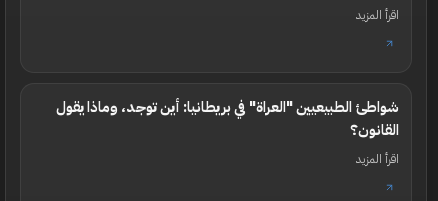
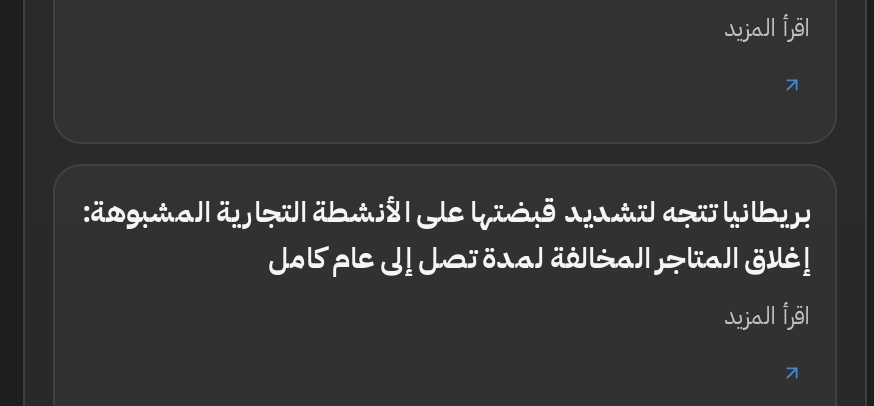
[56,96,399,141] شواطئ الطبيعيين "العراة" في بريطانيا: أين توجد، وماذا يقول | القانون؟ -> [82,190,810,280] بريطانيا تتجه لتشديد قبضتها على الأنشطة التجارية المشبوهة: | إغلاق المتاجر المخالفة لمدة تصل إلى عام كامل

